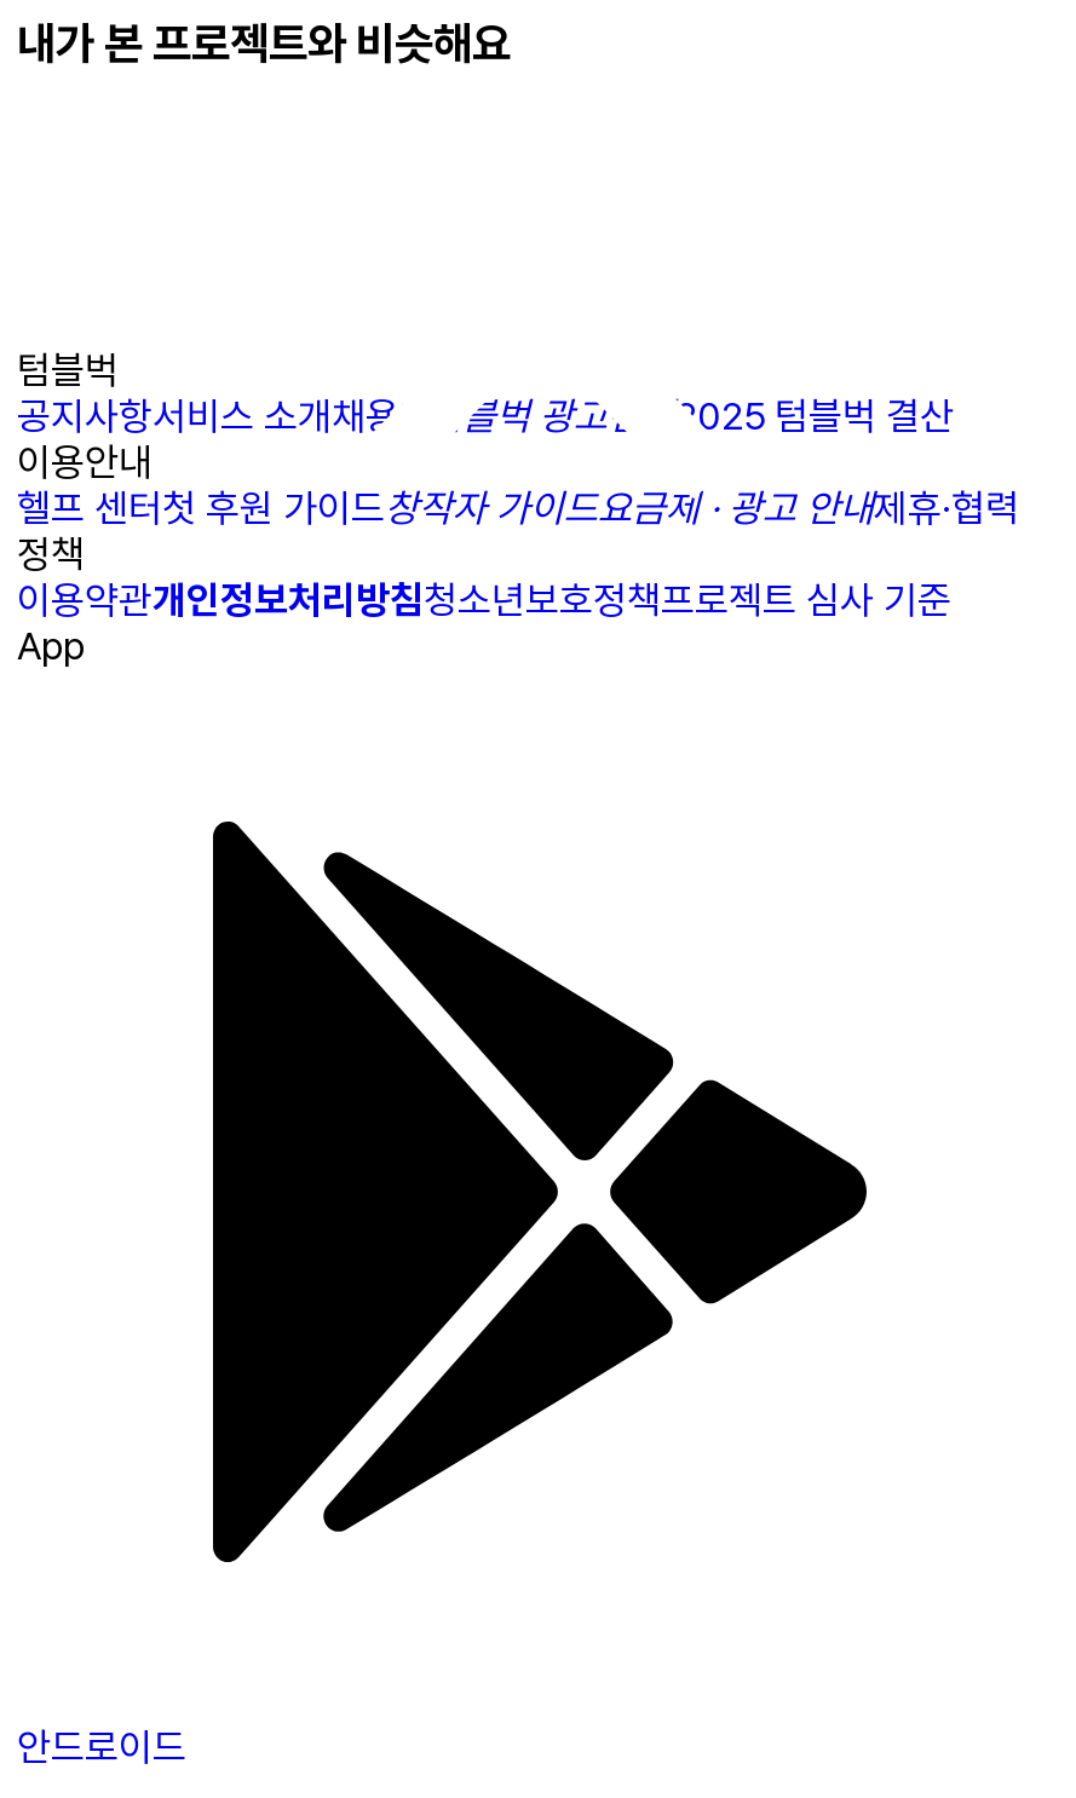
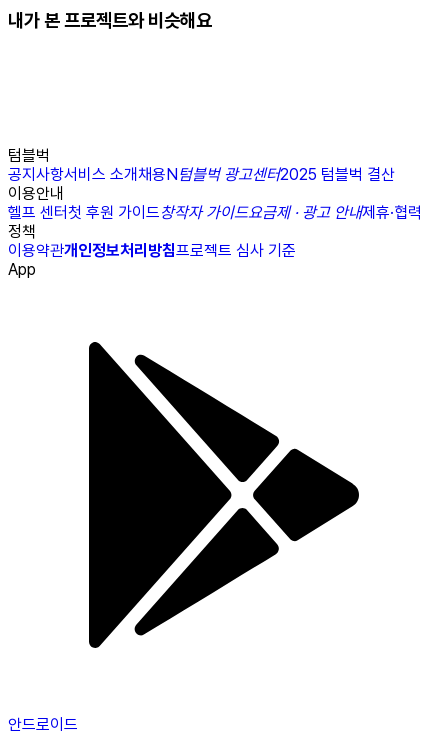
[17,578,951,624] 이용약관개인정보처리방침청소년보호정책프로젝트 심사 기준 -> [8,241,296,260] 이용약관개인정보처리방침프로젝트 심사 기준

